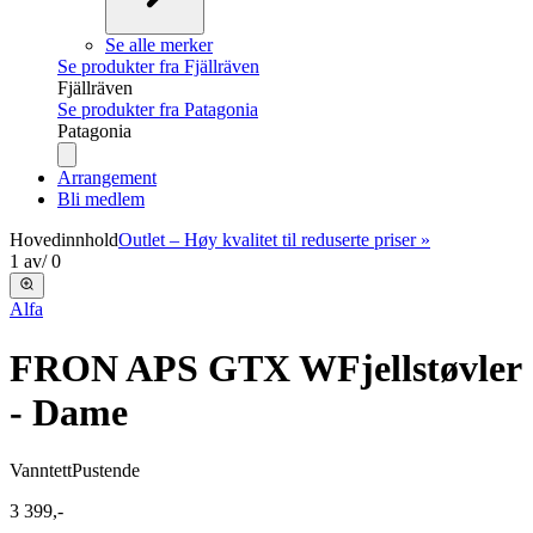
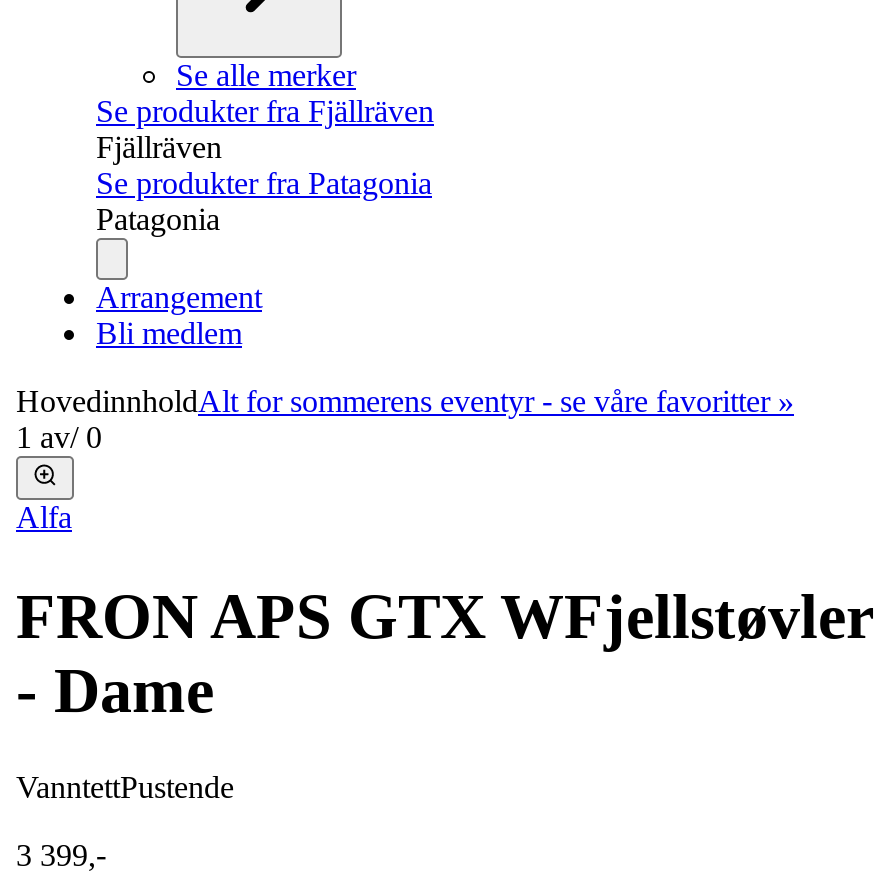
[10,229,430,250] HovedinnholdOutlet – Høy kvalitet til reduserte priser » -> [16,384,794,418] HovedinnholdAlt for sommerens eventyr - se våre favoritter »

